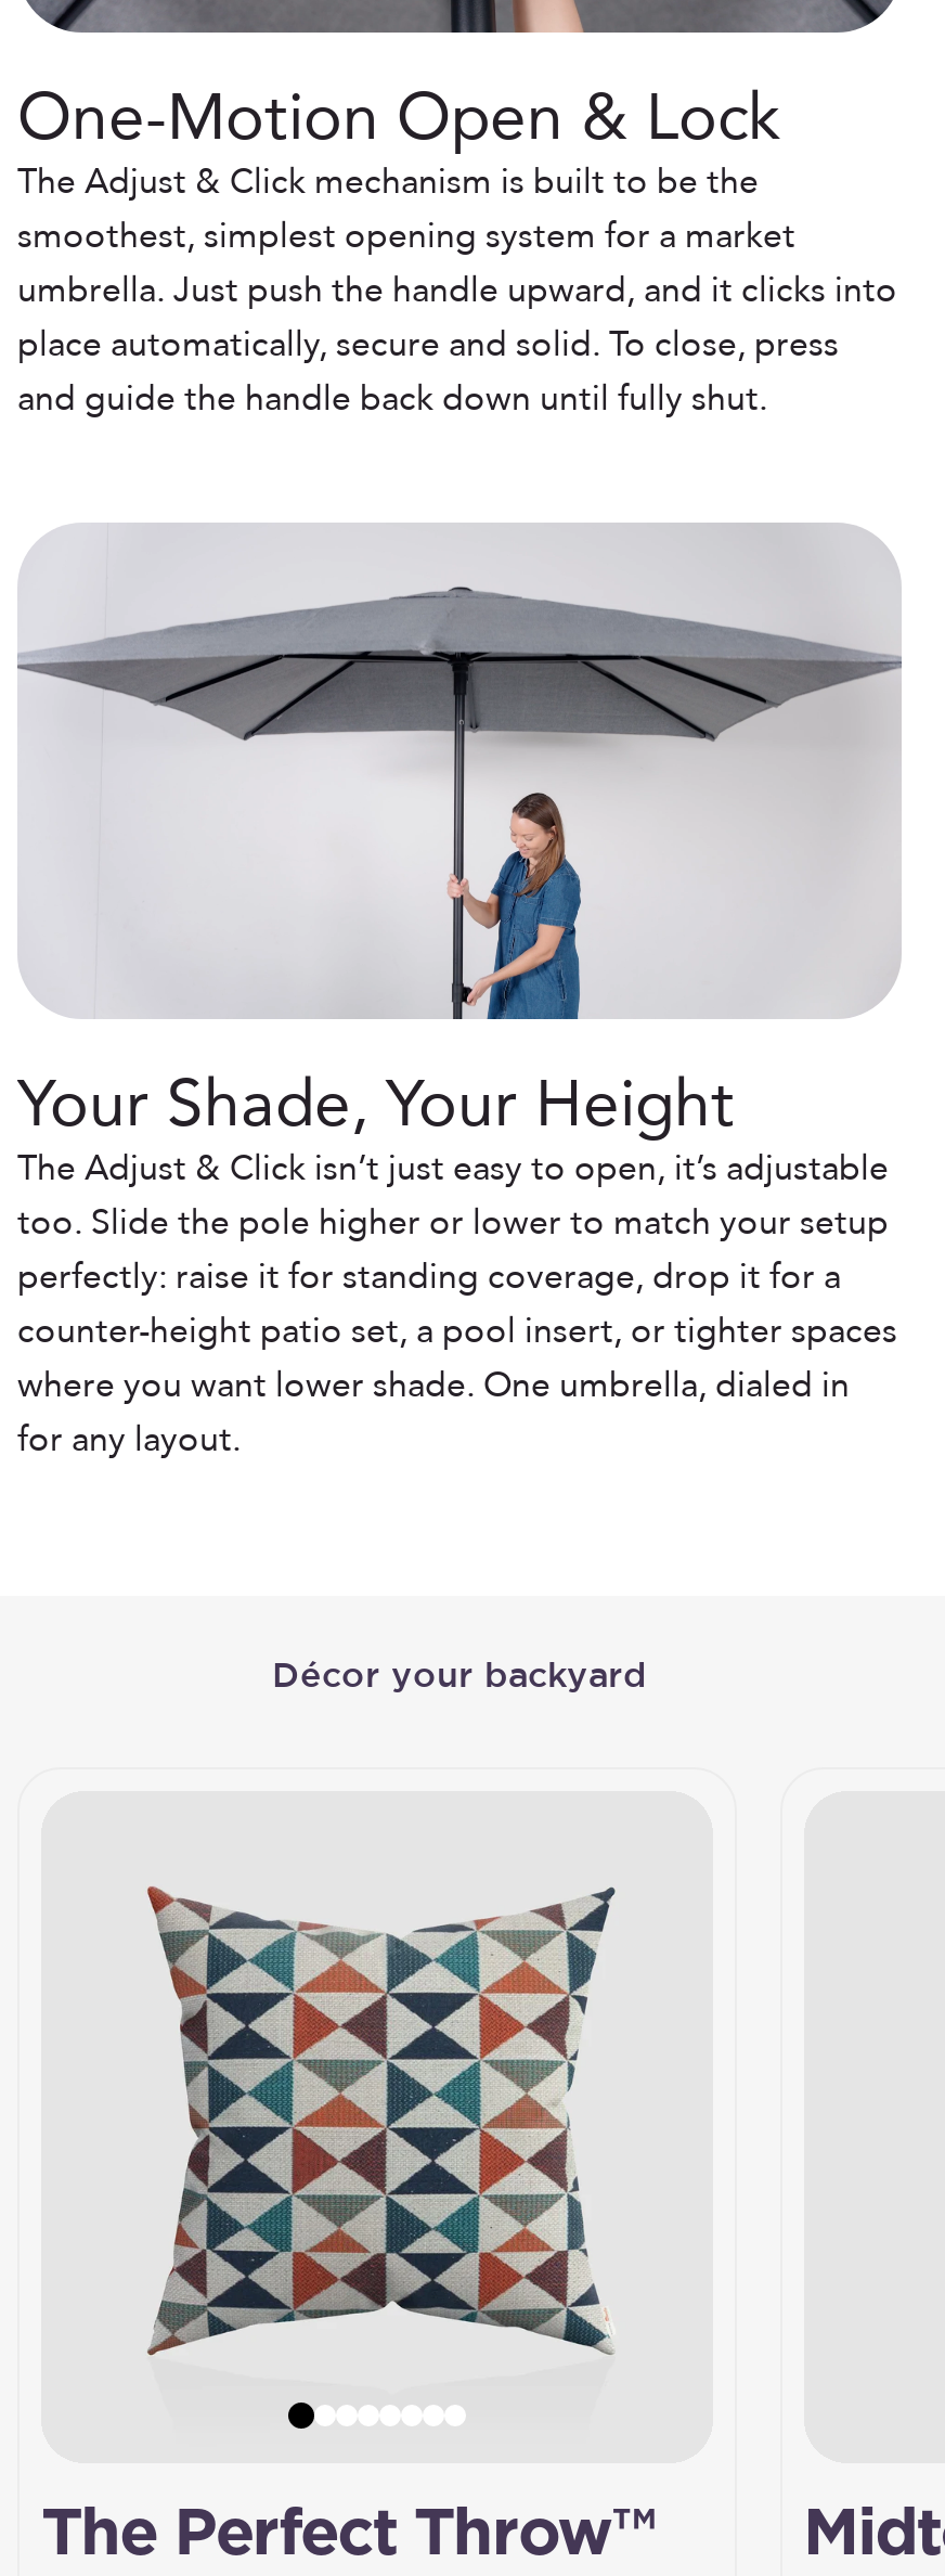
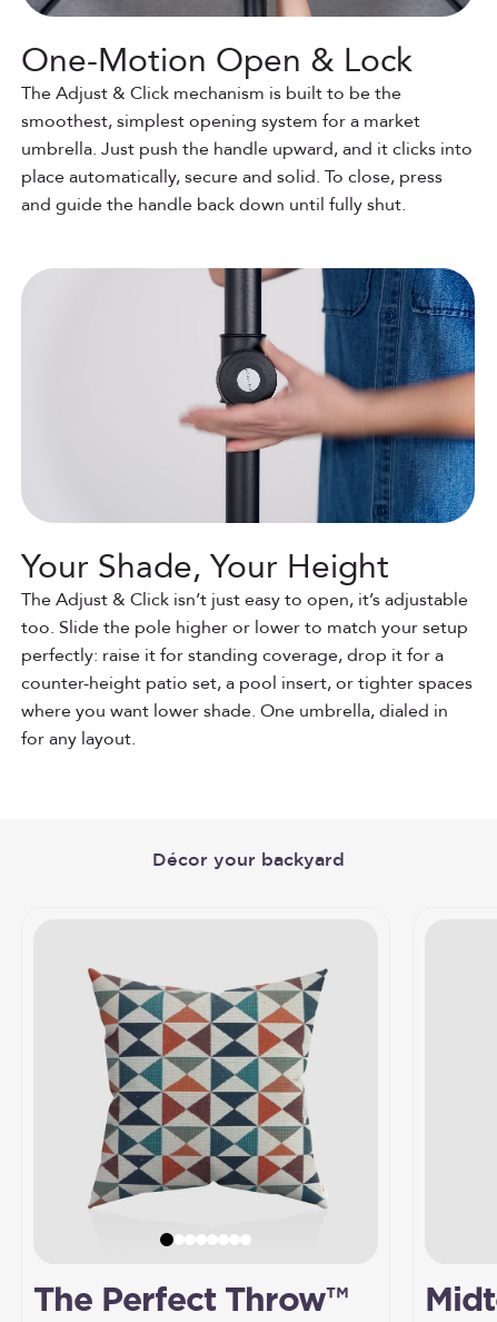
[17,523,902,1021] [image] -> [23,267,476,524] [image]

